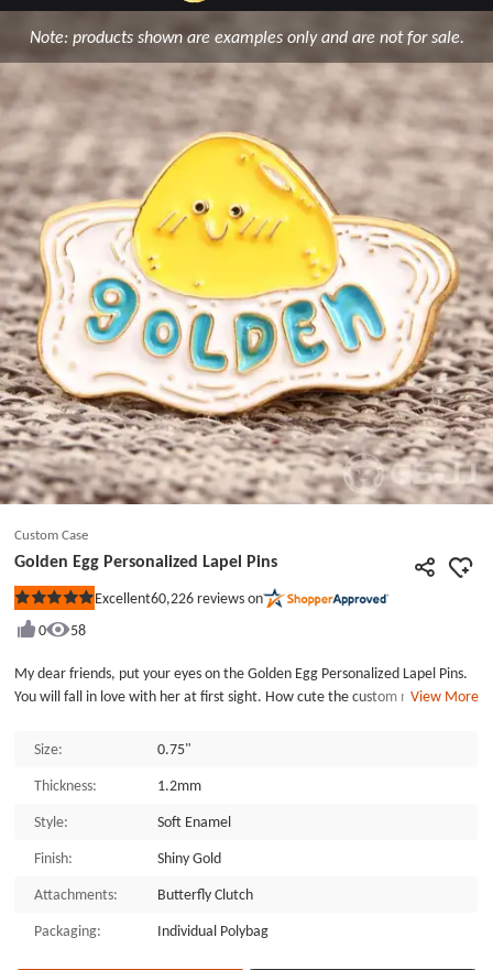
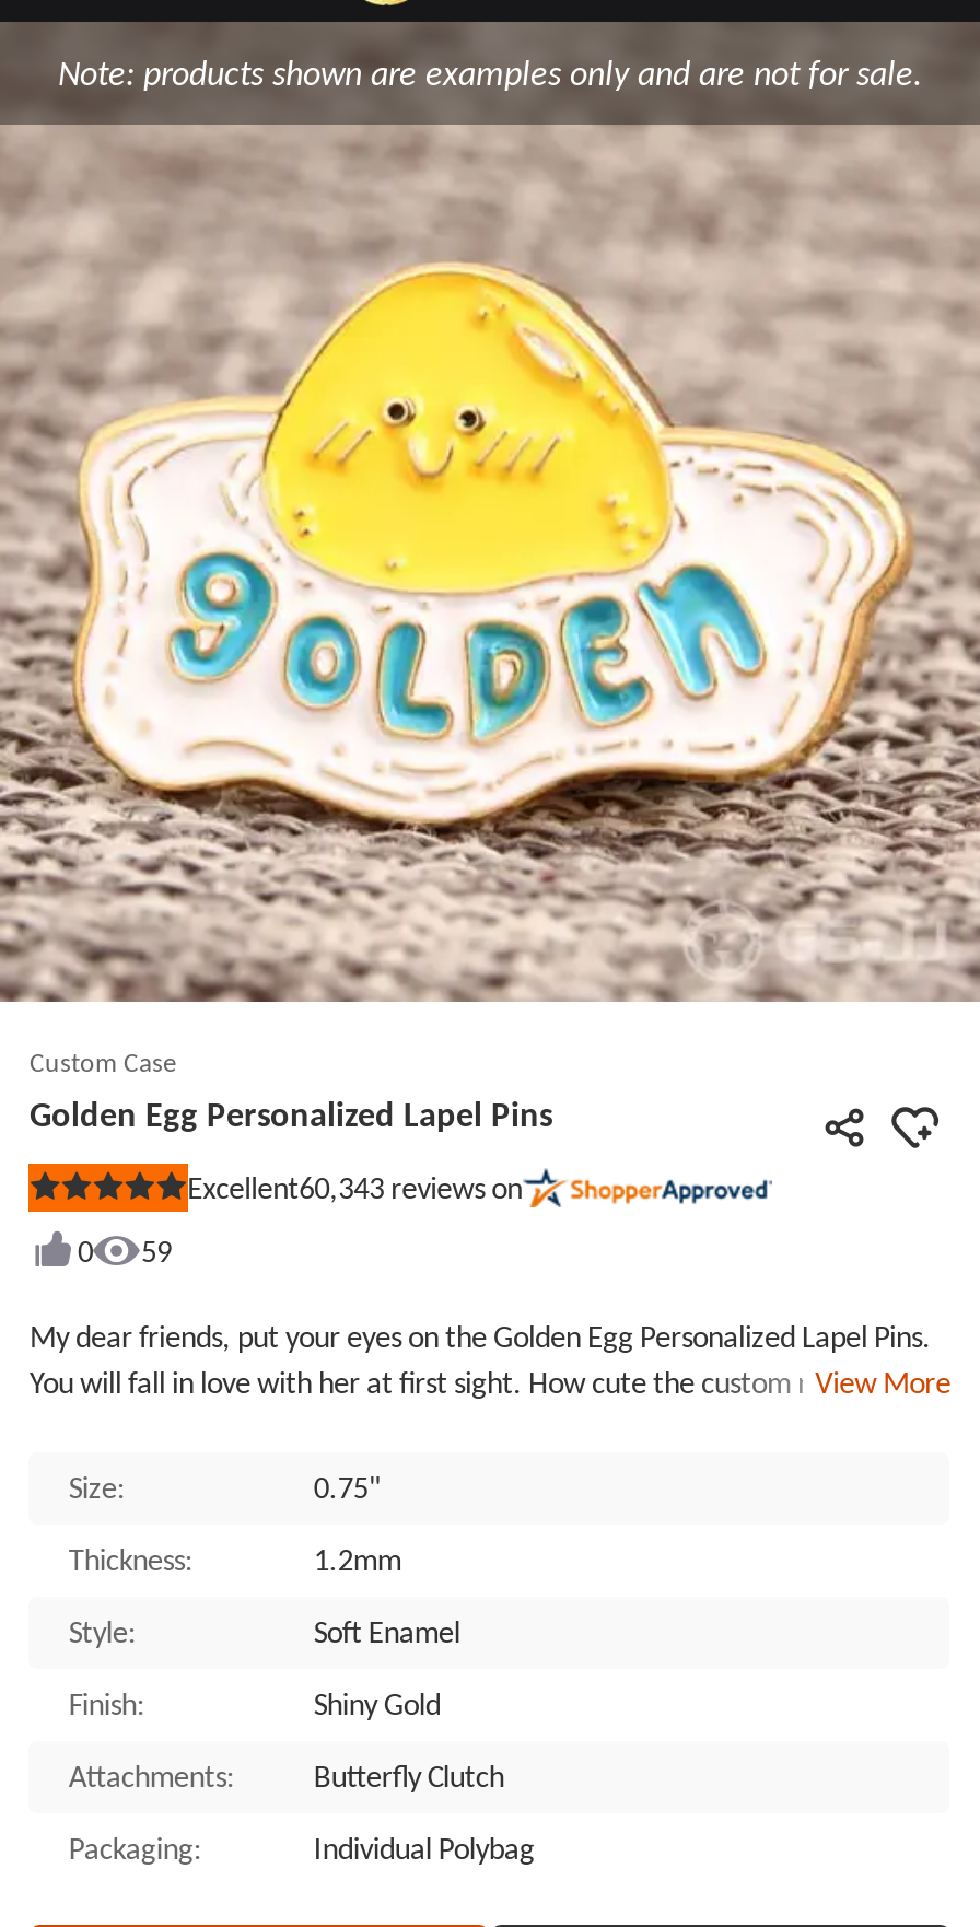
[94,588,263,608] Excellent60,226 reviews on -> [187,1167,522,1208] Excellent60,343 reviews on
[71,620,86,640] 58 -> [141,1231,171,1271] 59

